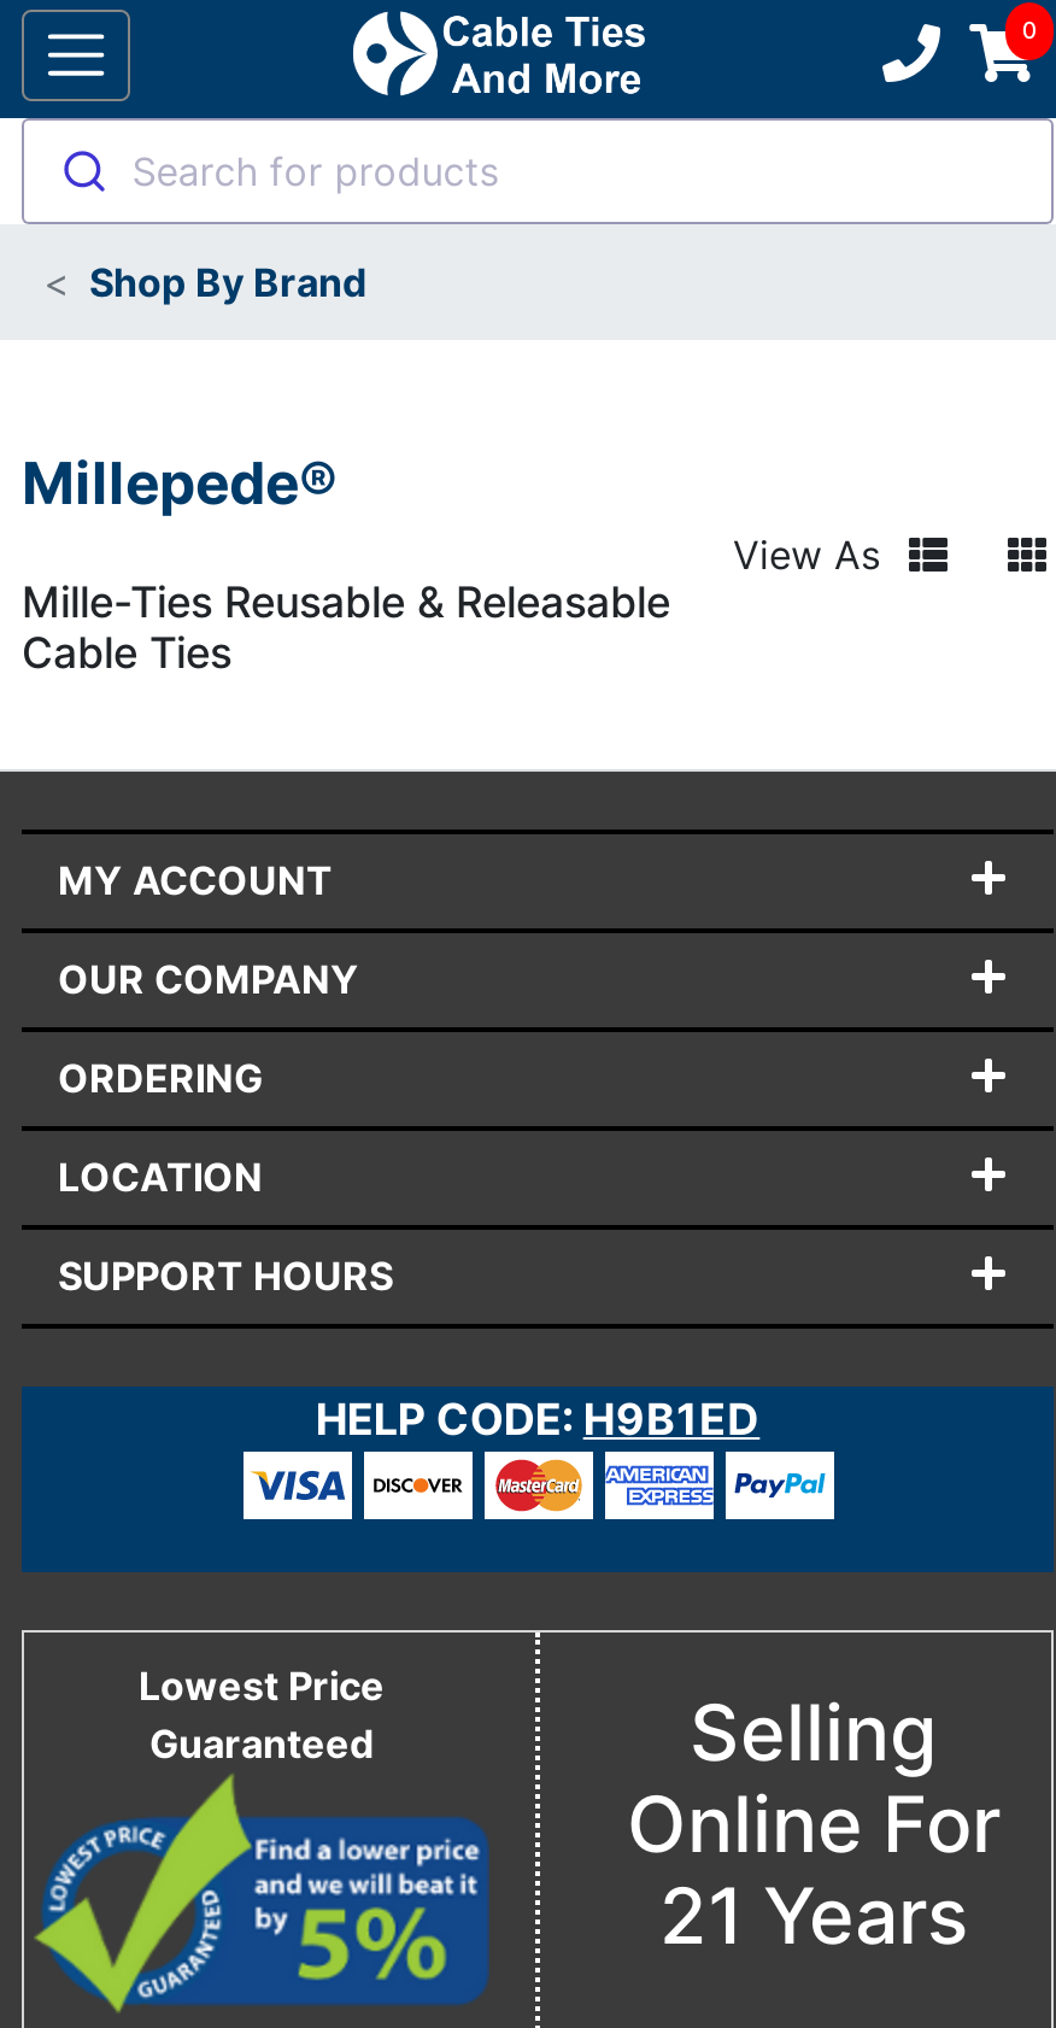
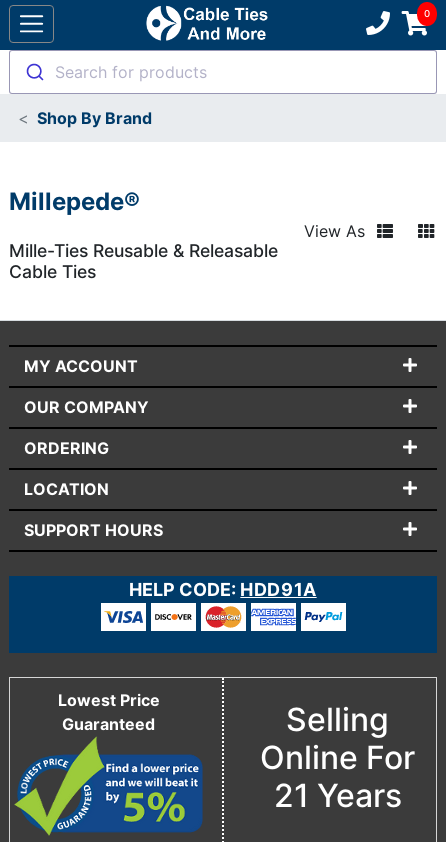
[315,1394,760,1444] HELP CODE: H9B1ED -> [129,579,317,600] HELP CODE: HDD91A

